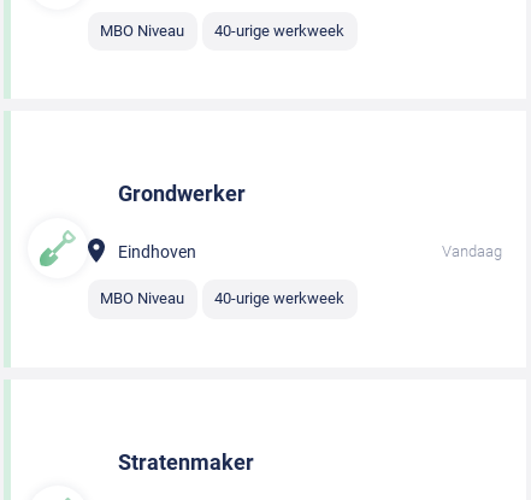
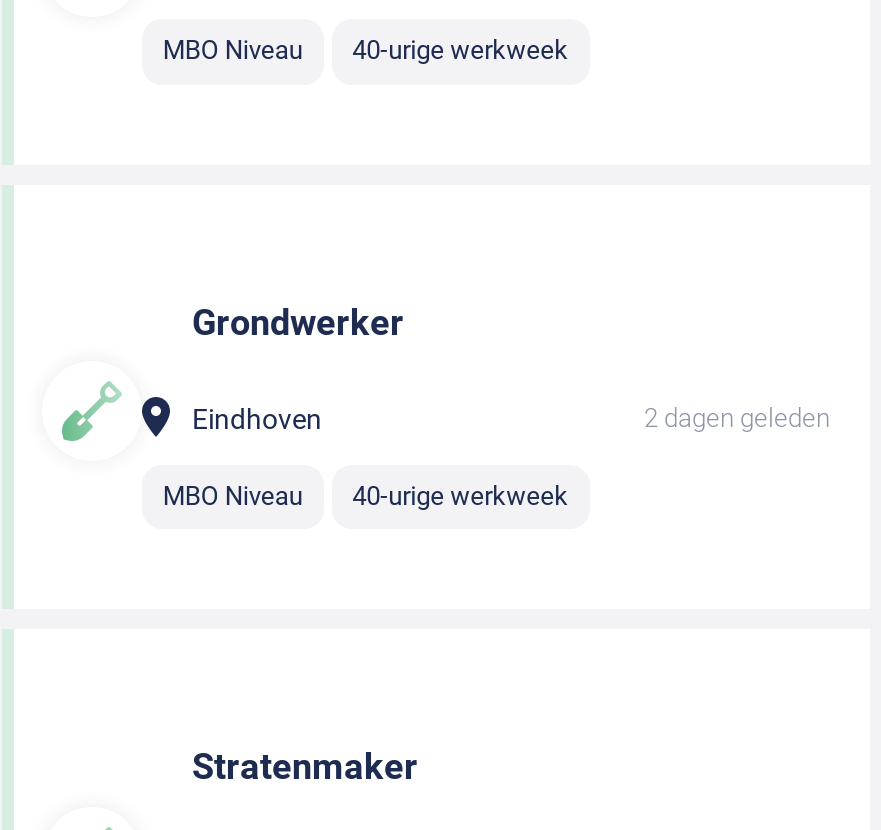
[442,242,502,260] Vandaag -> [644,402,830,432] 2 dagen geleden

